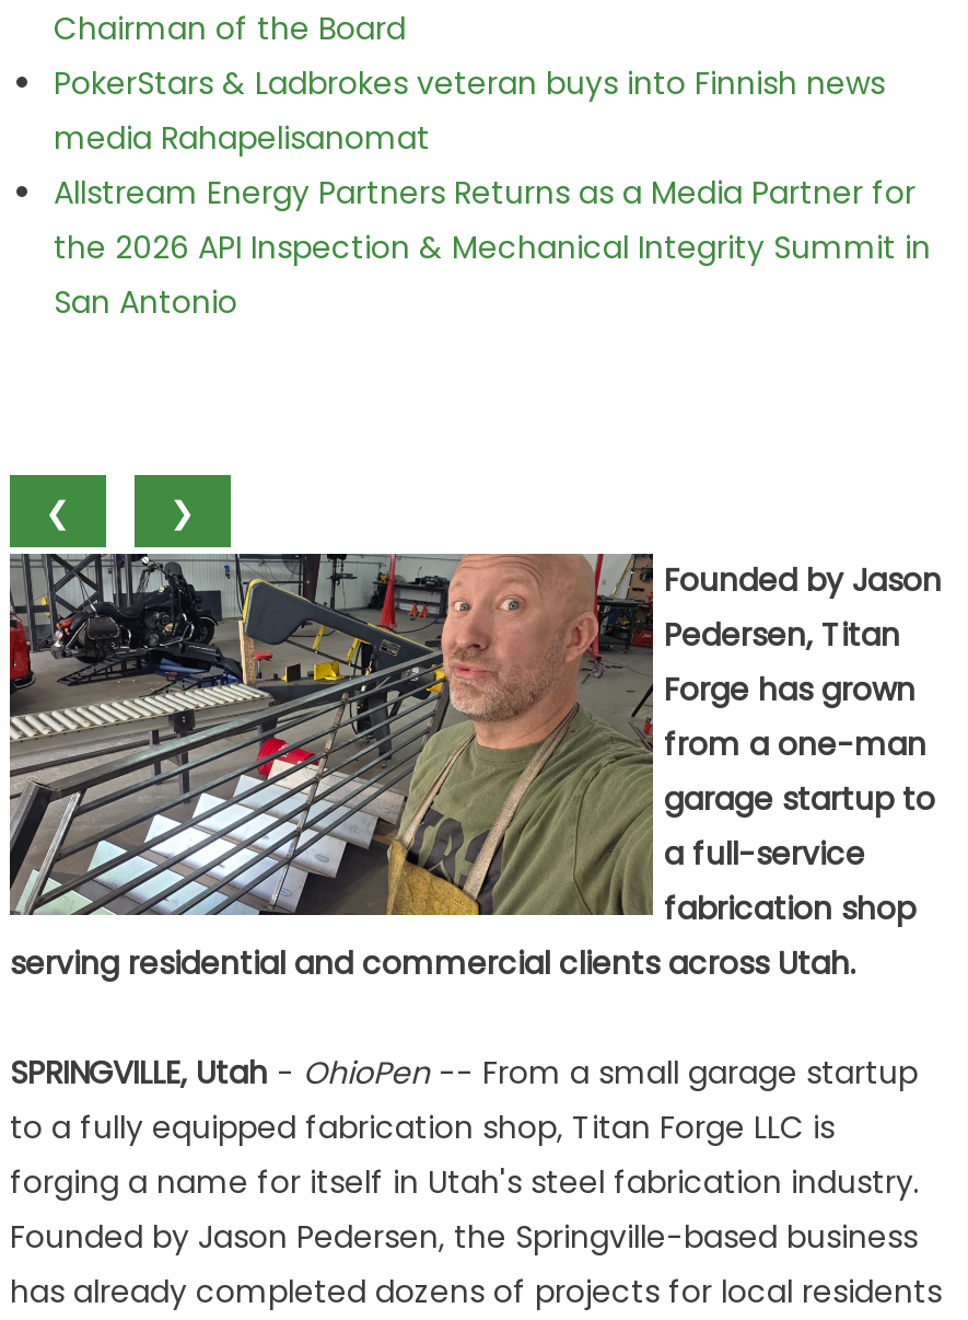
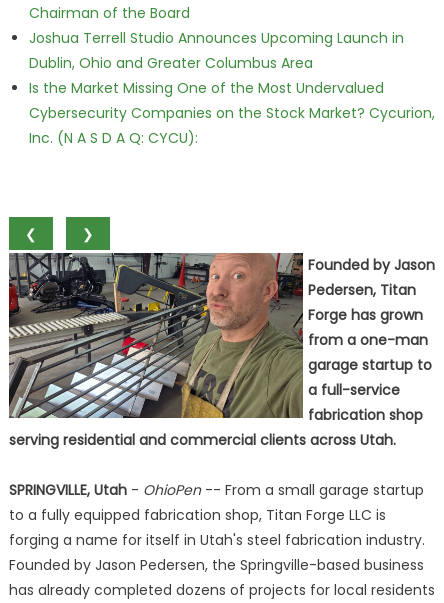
[54,61,931,324] PokerStars & Ladbrokes veteran buys into Finnish news | media Rahapelisanomat | Allstream Energy Partners Returns as a Media Partner for | the 2026 API Inspection & Mechanical Integrity Summit in | San Antonio -> [29,28,435,148] Joshua Terrell Studio Announces Upcoming Launch in | Dublin, Ohio and Greater Columbus Area | Is the Market Missing One of the Most Undervalued | Cybersecurity Companies on the Stock Market? Cycurion, | Inc. (N A S D A Q: CYCU):

